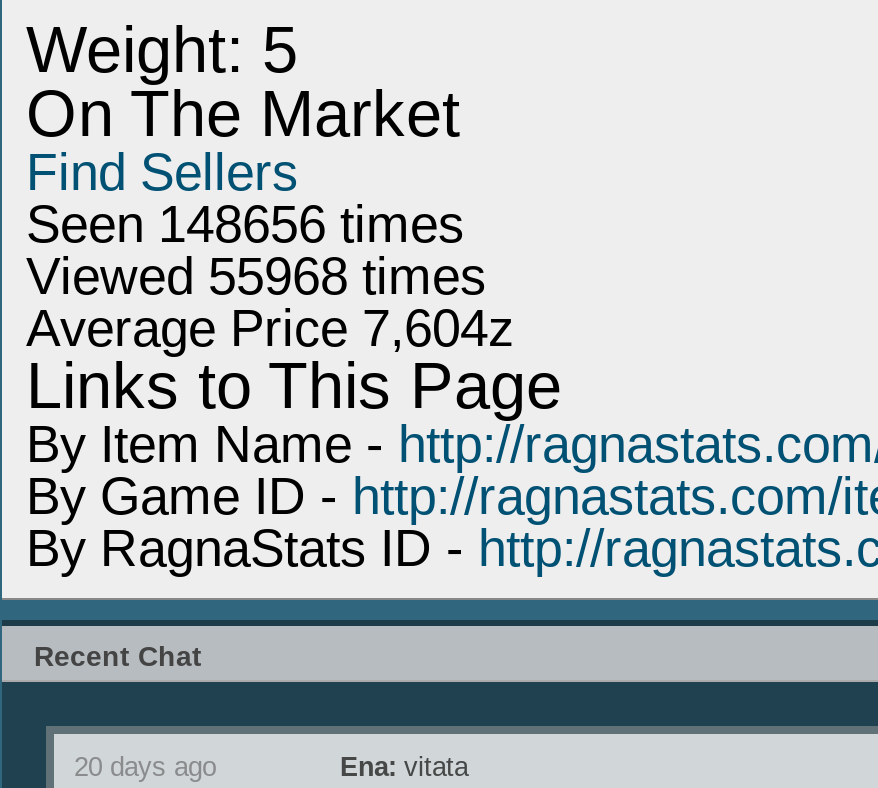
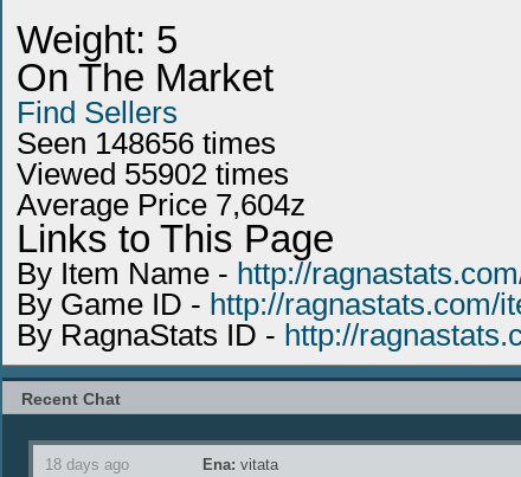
[26,246,486,306] Viewed 55968 times -> [17,156,289,192] Viewed 55902 times
[74,752,216,782] 20 days ago -> [45,456,129,473] 18 days ago

